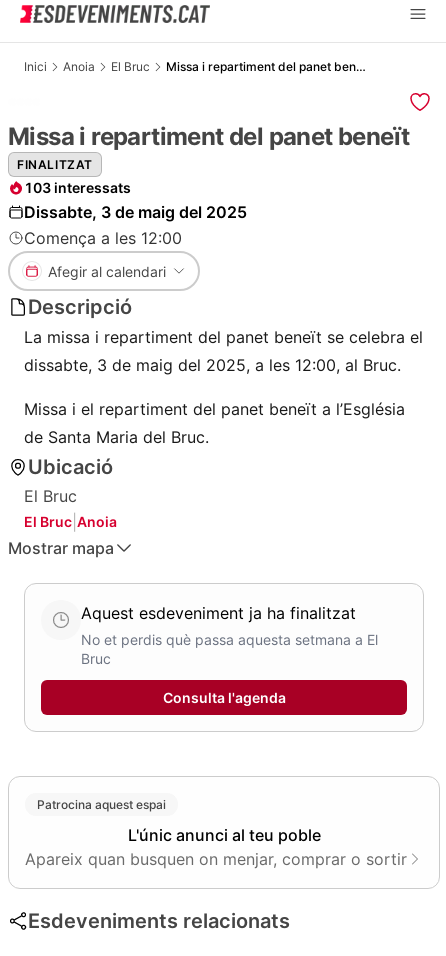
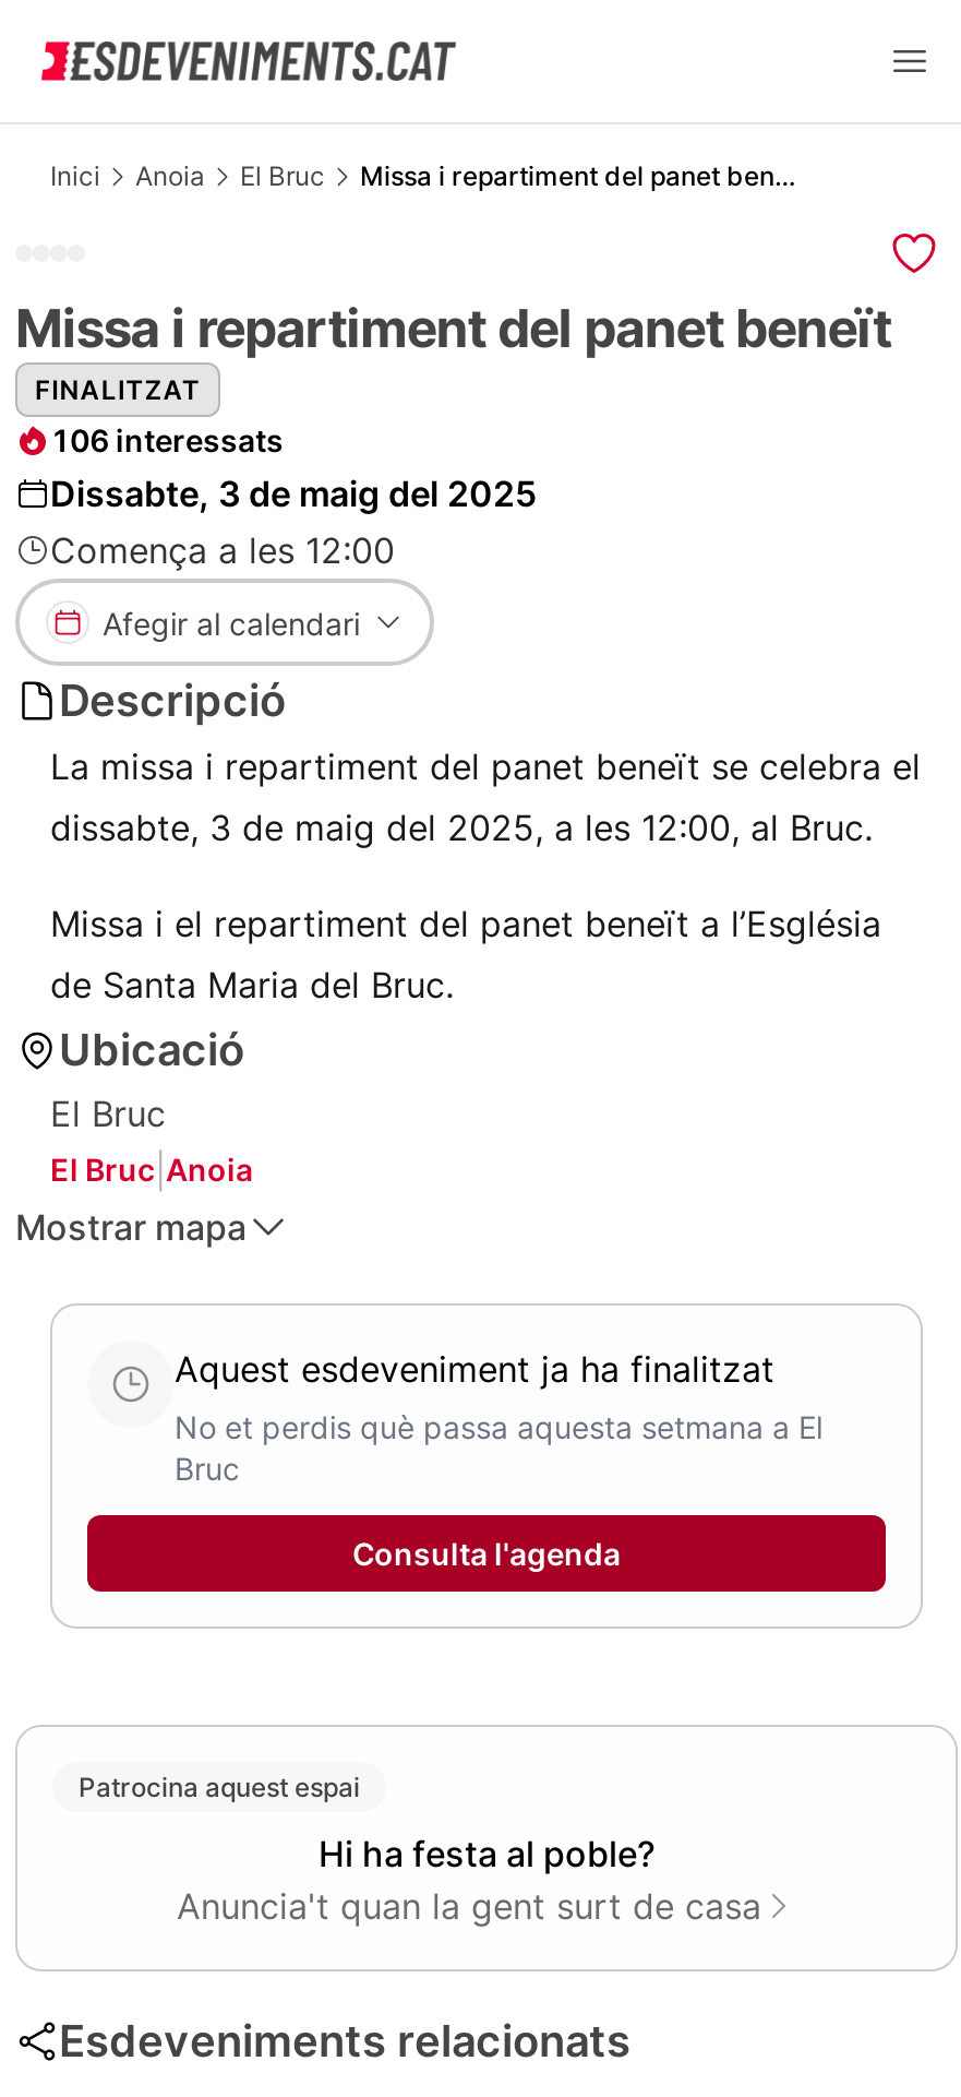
[24,179,131,196] 103 interessats -> [50,421,284,458] 106 interessats
[25,825,407,869] L'únic anunci al teu poble | Apareix quan busquen on menjar, comprar o sortir -> [177,1832,761,1928] Hi ha festa al poble? | Anuncia't quan la gent surt de casa

